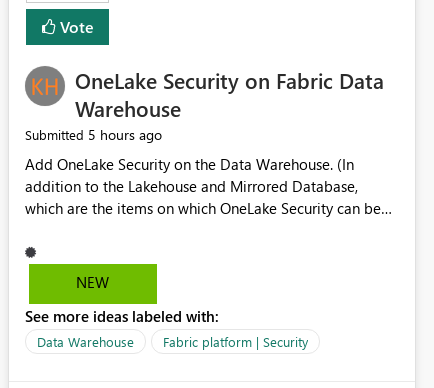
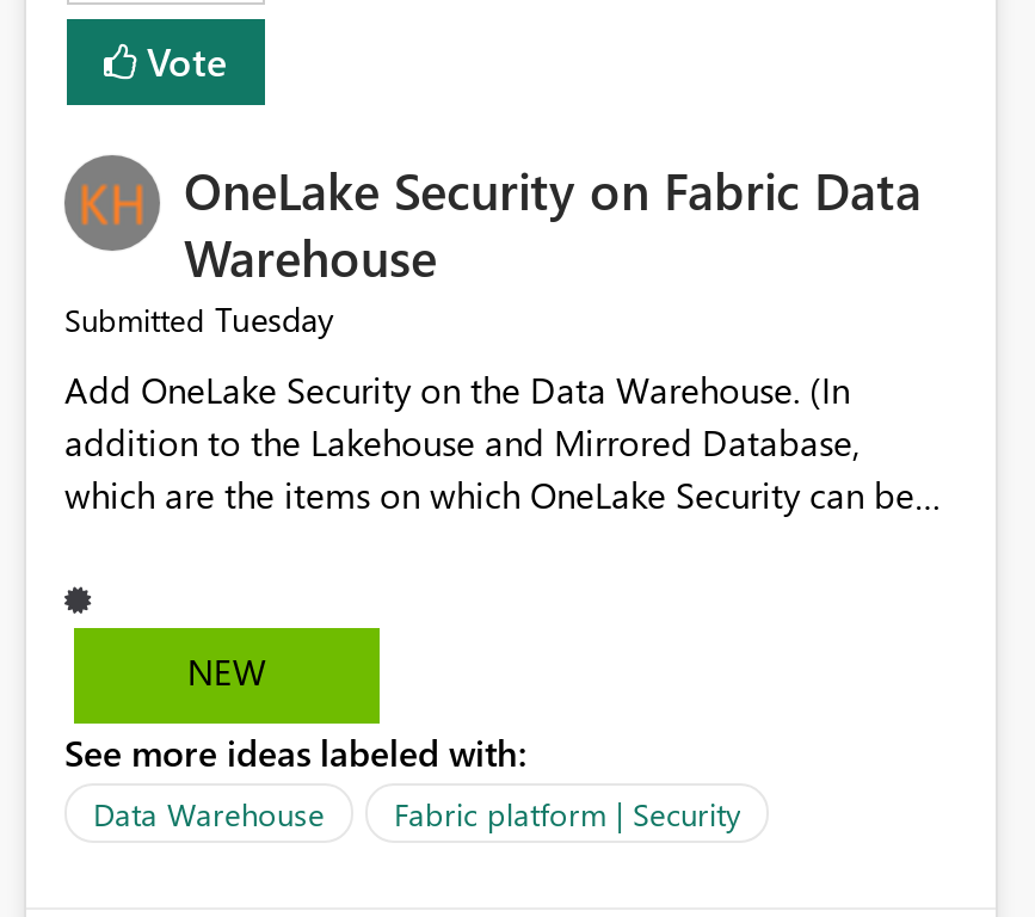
[25,125,162,144] Submitted 5 hours ago -> [64,297,334,342] Submitted Tuesday

